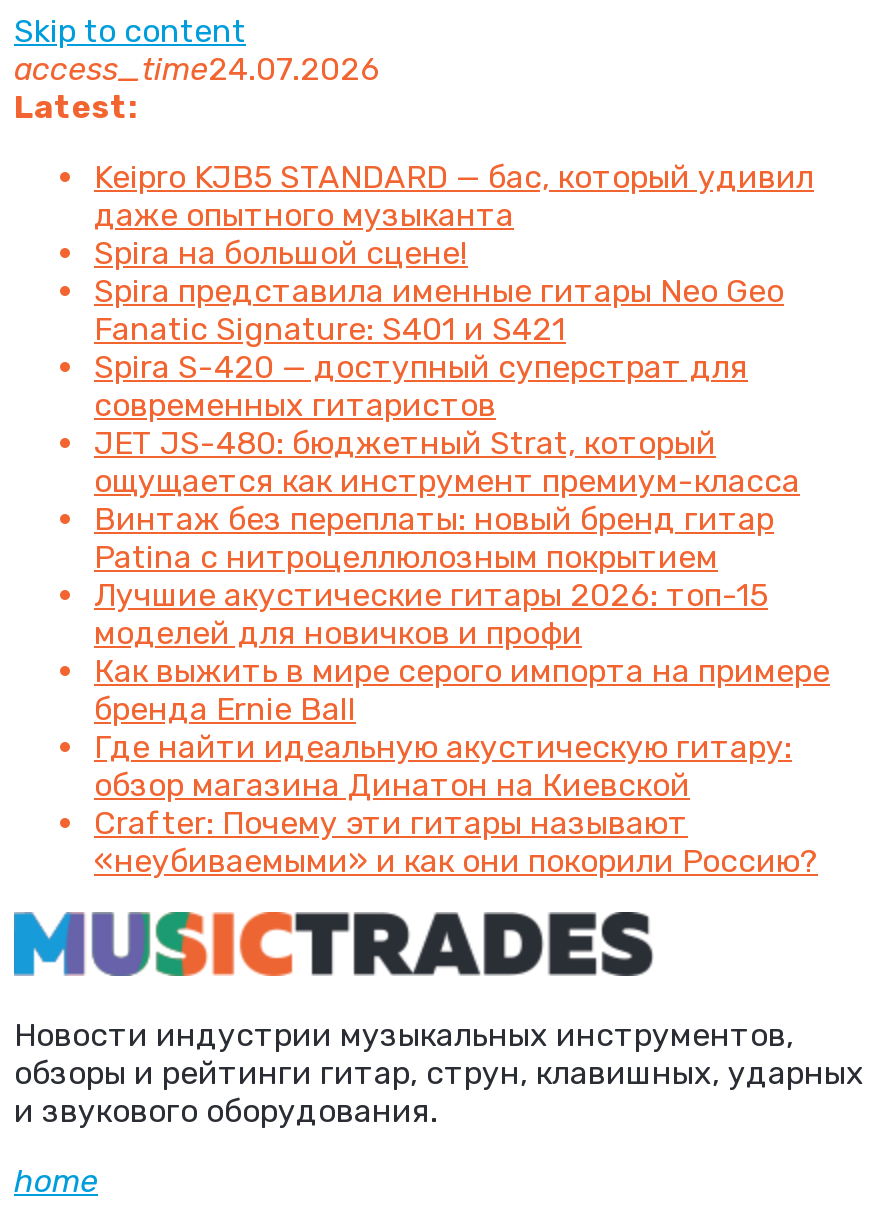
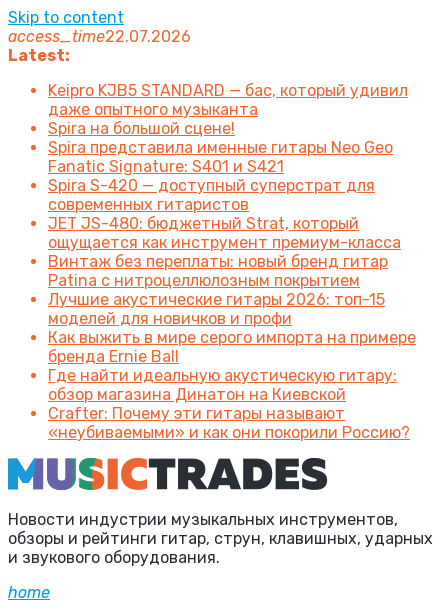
[14,50,380,88] access_time24.07.2026 -> [8,27,191,46] access_time22.07.2026

